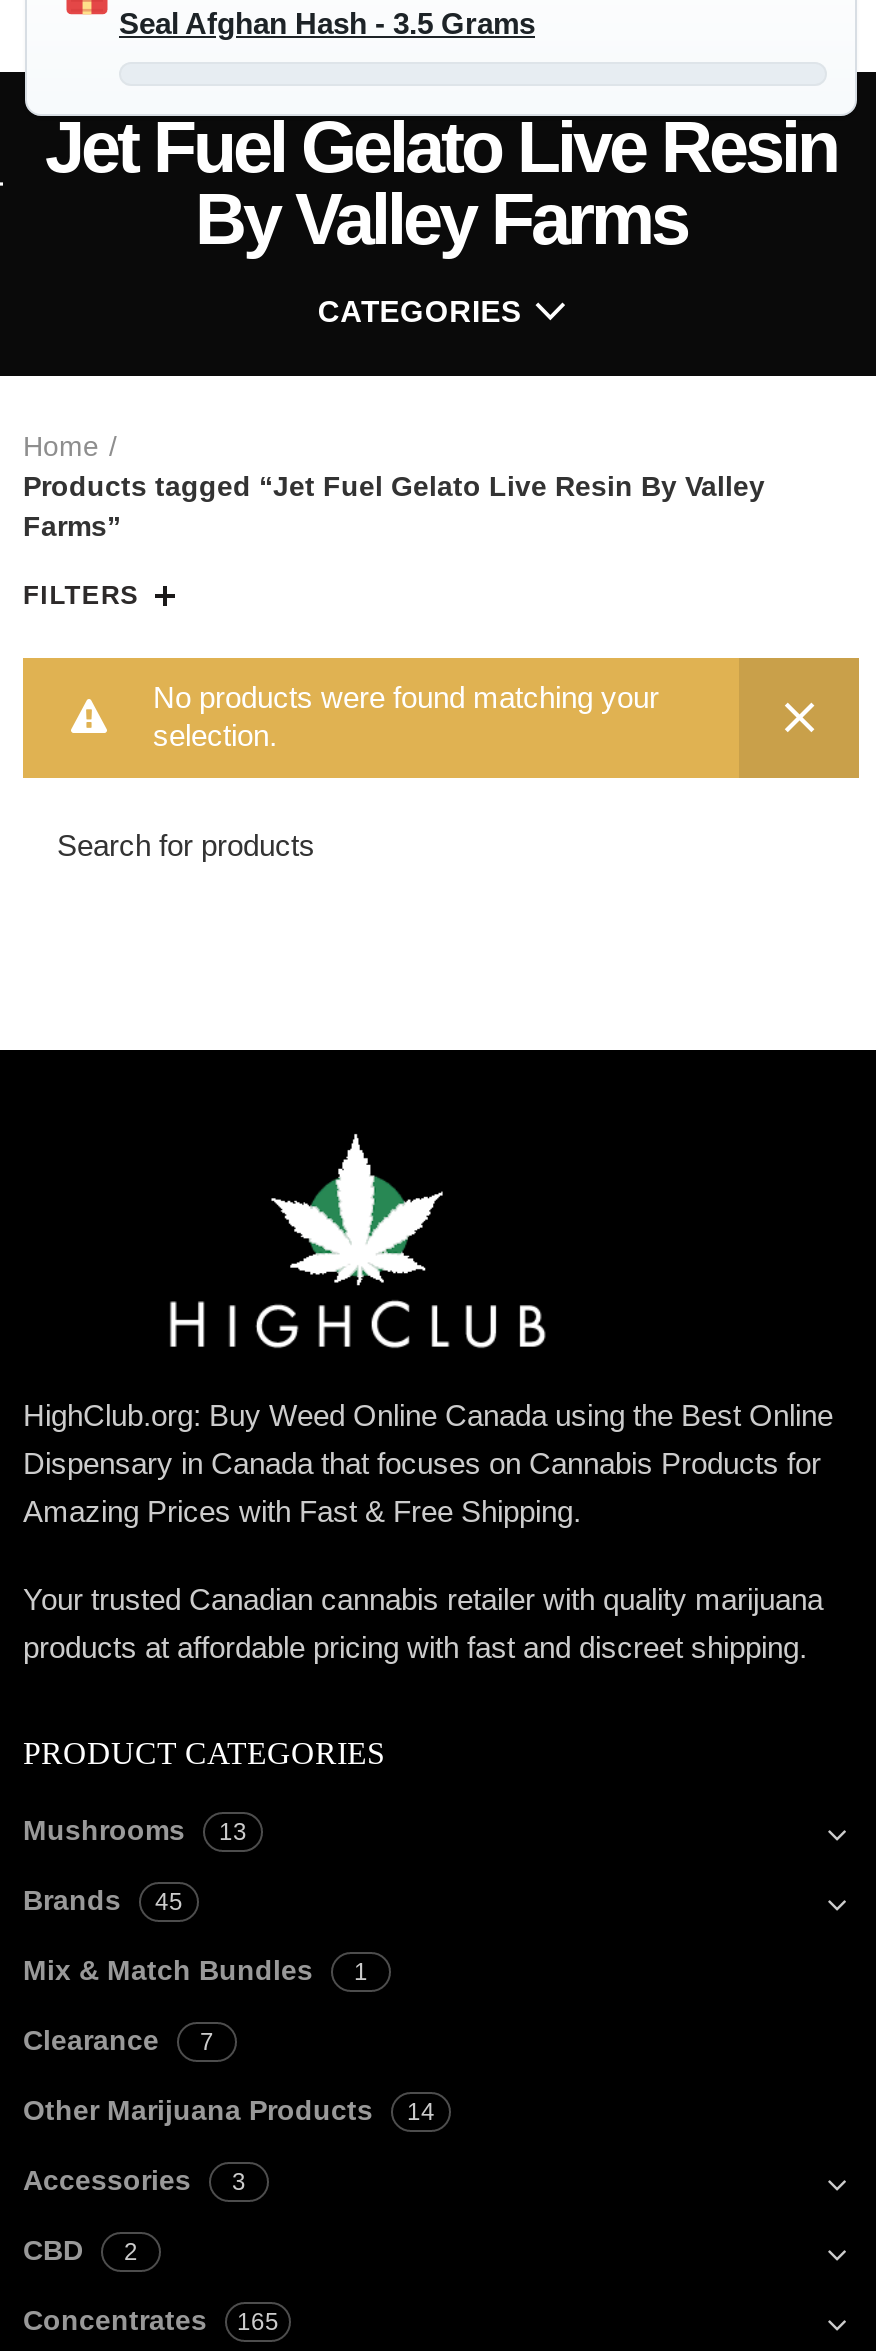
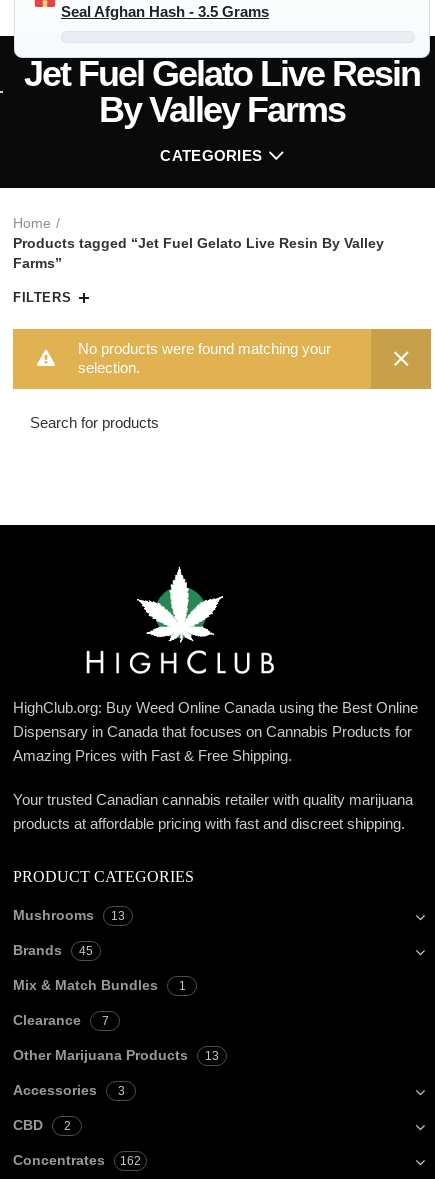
[23,2094,435,2126] Other Marijuana Products 14 -> [13,1047,219,1063] Other Marijuana Products 13
[23,2304,279,2336] Concentrates 165 -> [13,1152,141,1168] Concentrates 162

